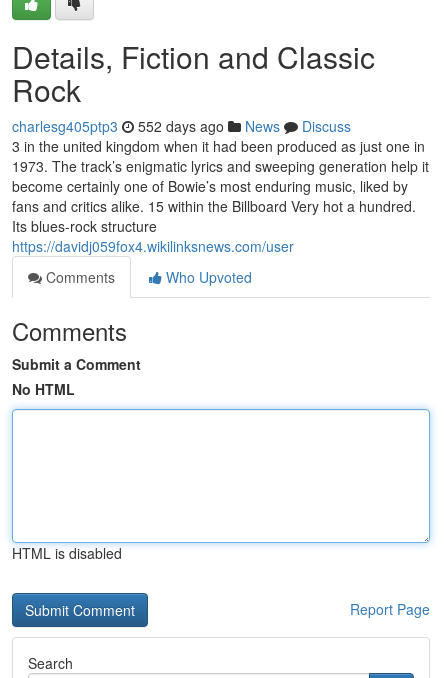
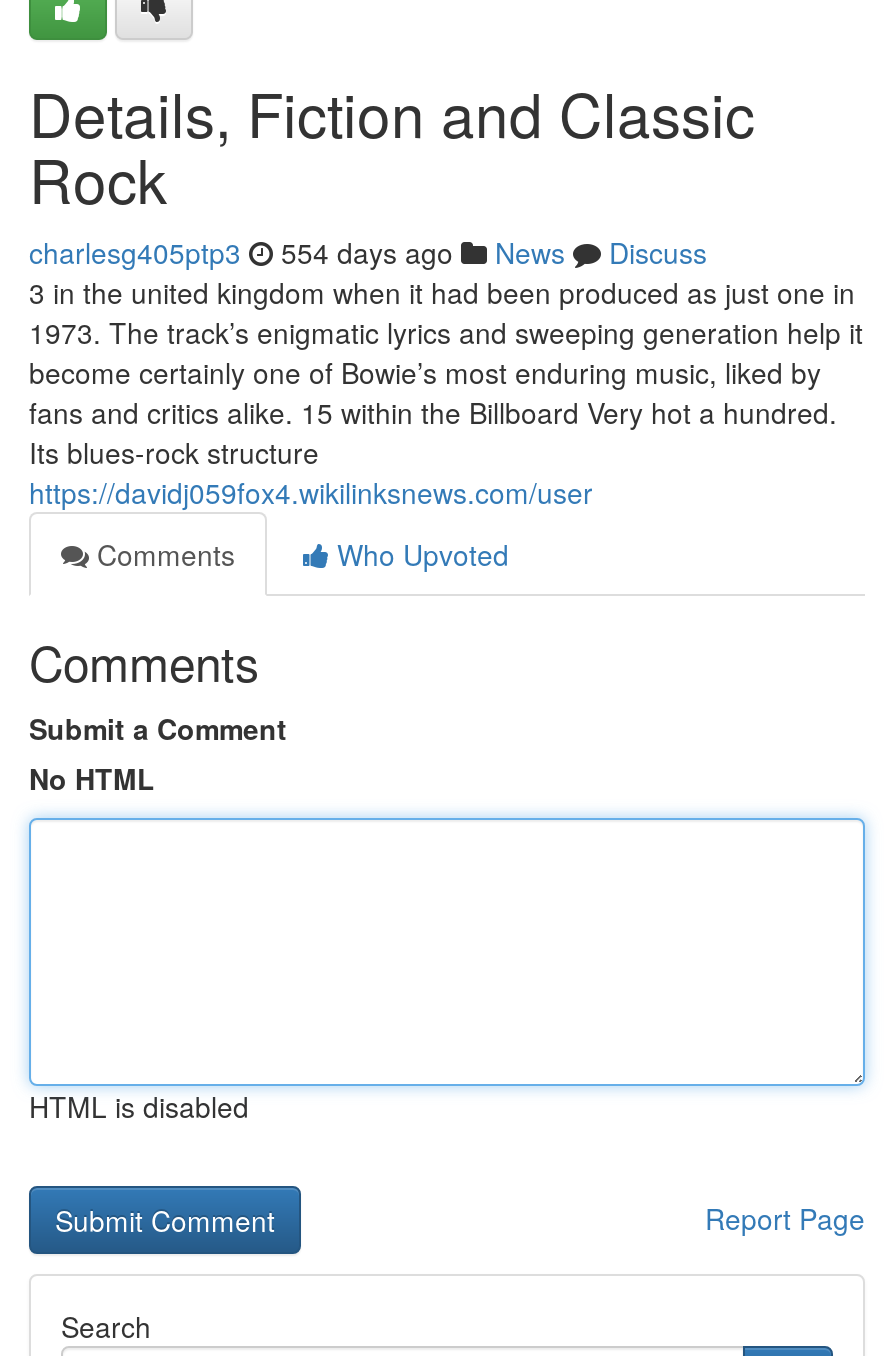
[12,116,351,136] charlesg405ptp3 552 days ago News Discuss -> [29,232,707,272] charlesg405ptp3 554 days ago News Discuss

